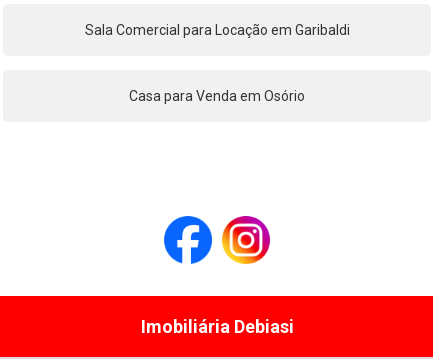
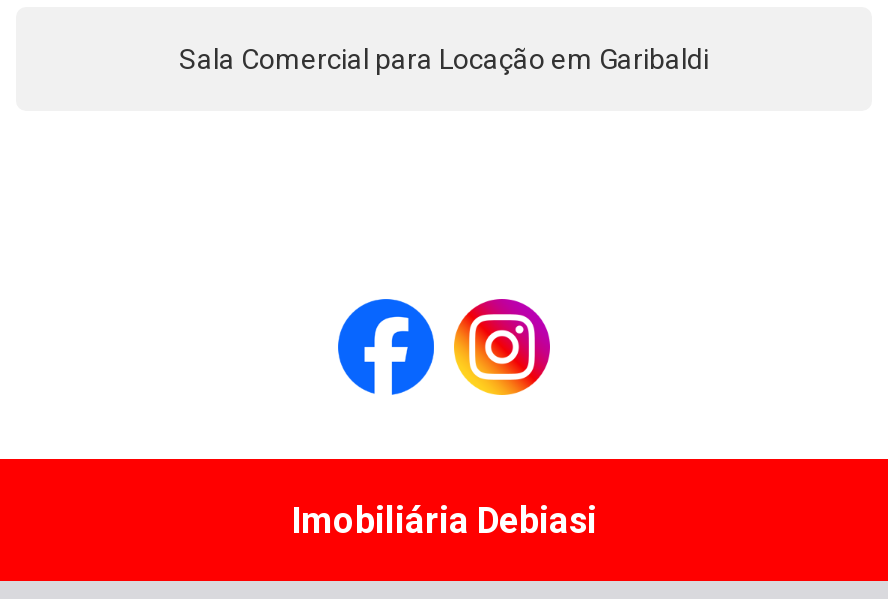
[129,88,305,104] Casa para Venda em Osório -> none

